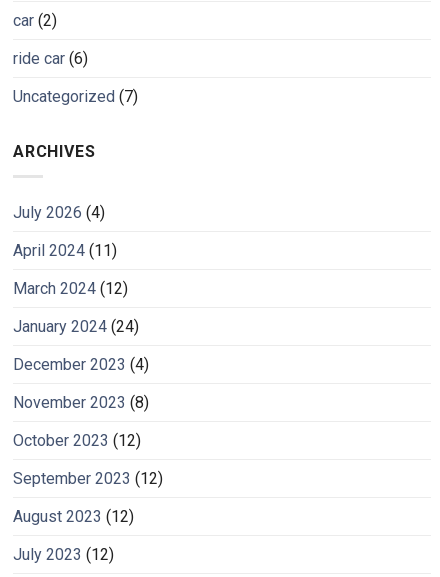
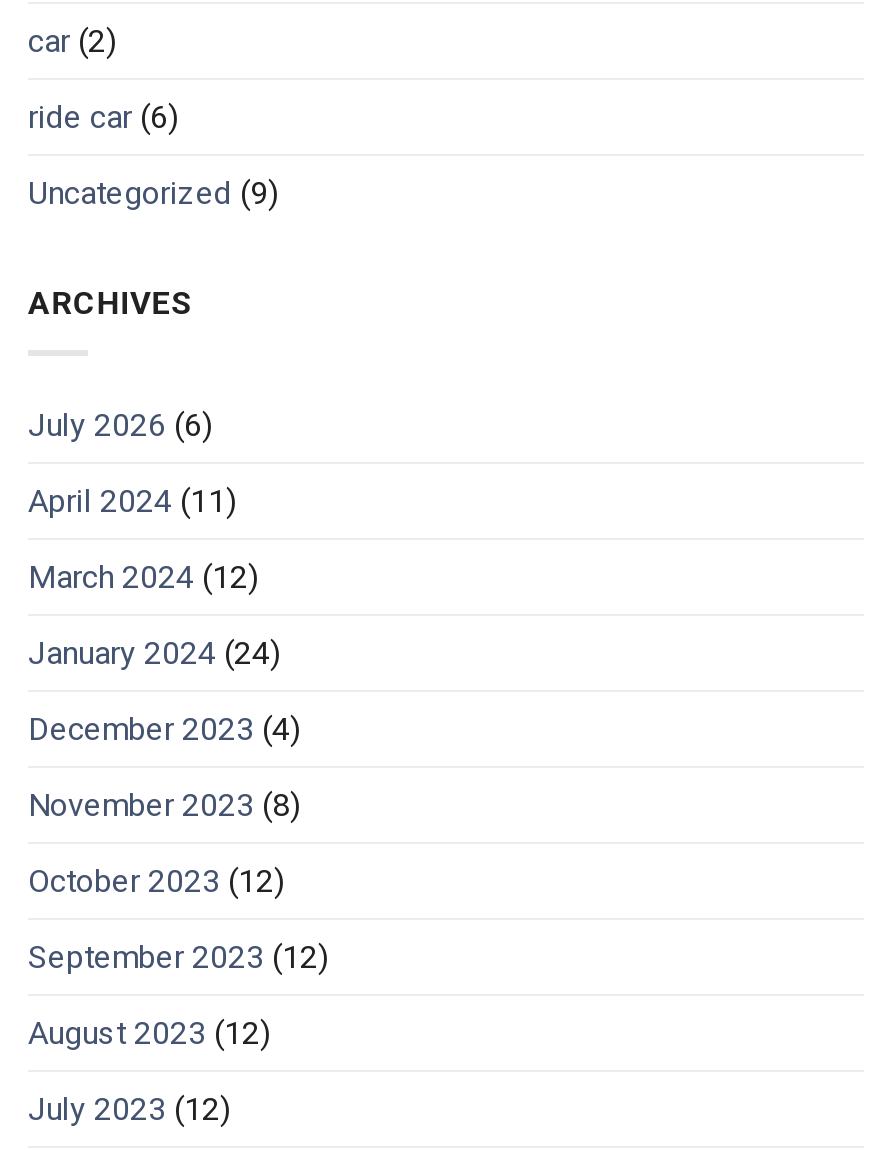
[13,87,138,106] Uncategorized (7) -> [28,174,278,212] Uncategorized (9)
[13,203,105,222] July 2026 (4) -> [28,406,212,444] July 2026 (6)

